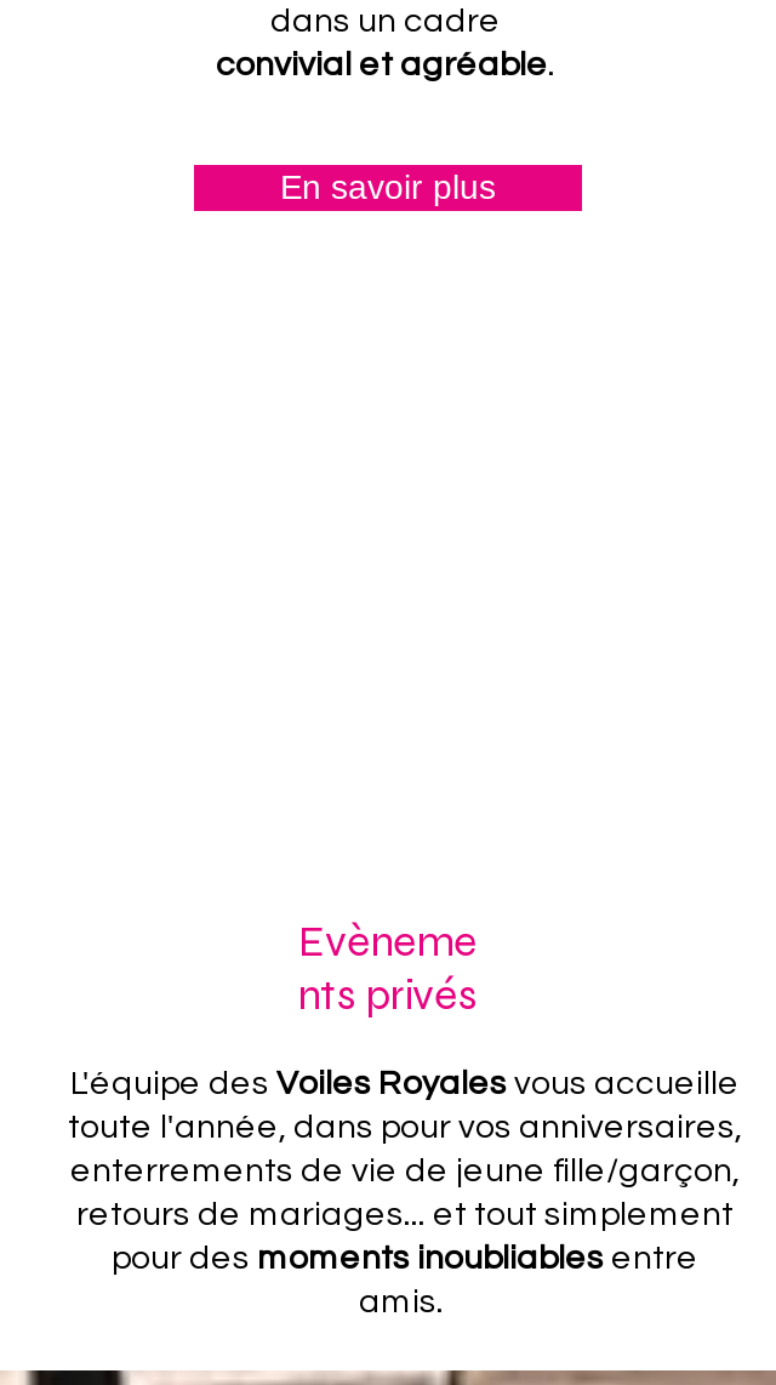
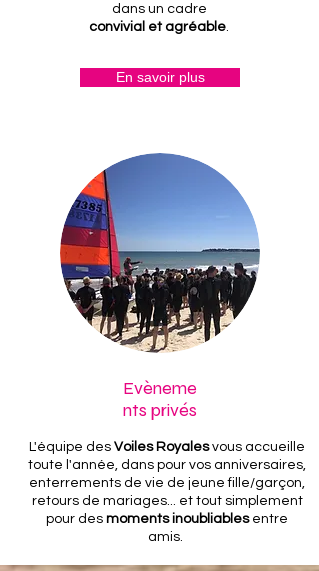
none -> [59,152,261,354] [image]

